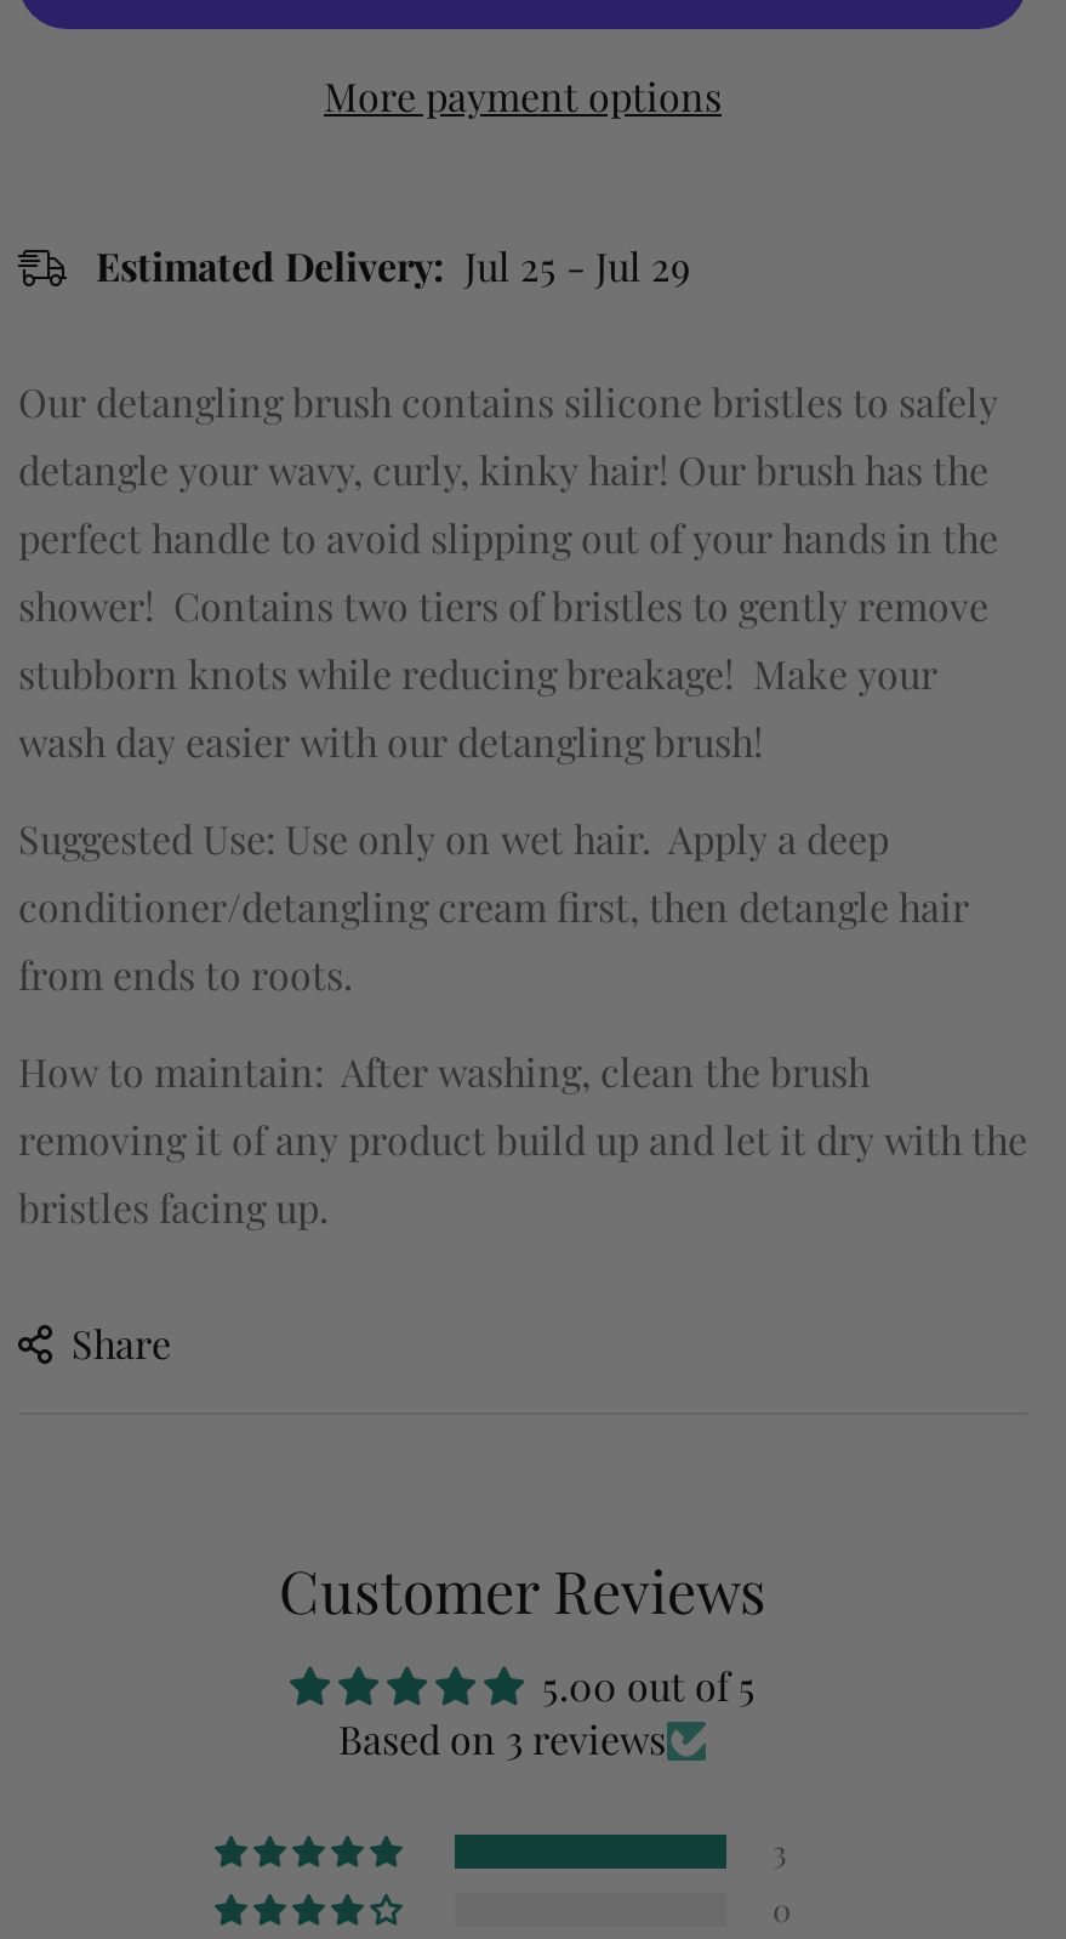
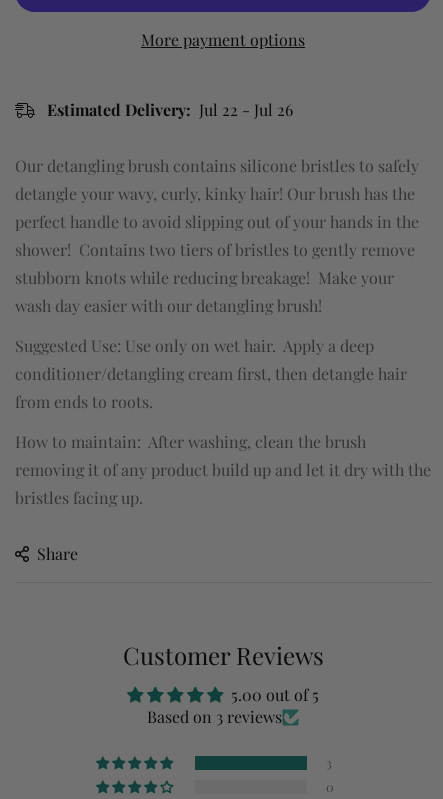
[96,240,690,291] Estimated Delivery: Jul 25 - Jul 29 -> [47,99,293,120] Estimated Delivery: Jul 22 - Jul 26

